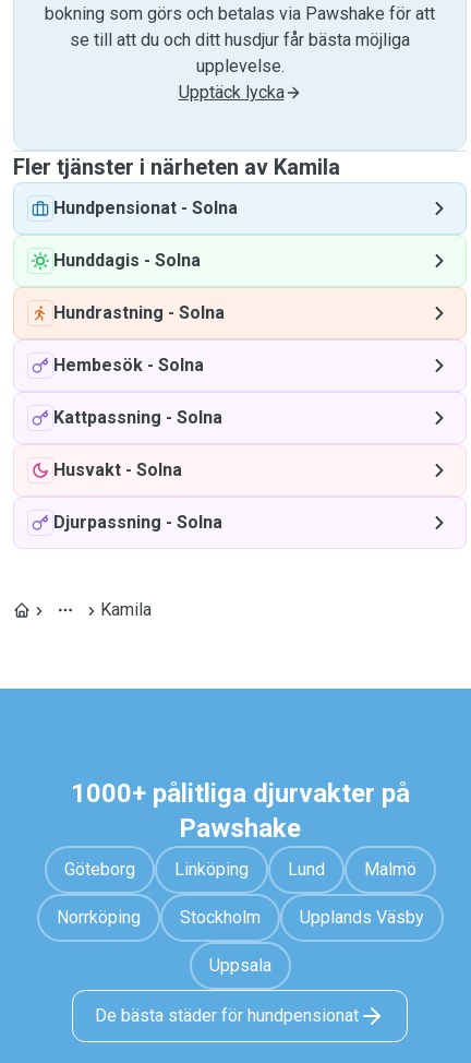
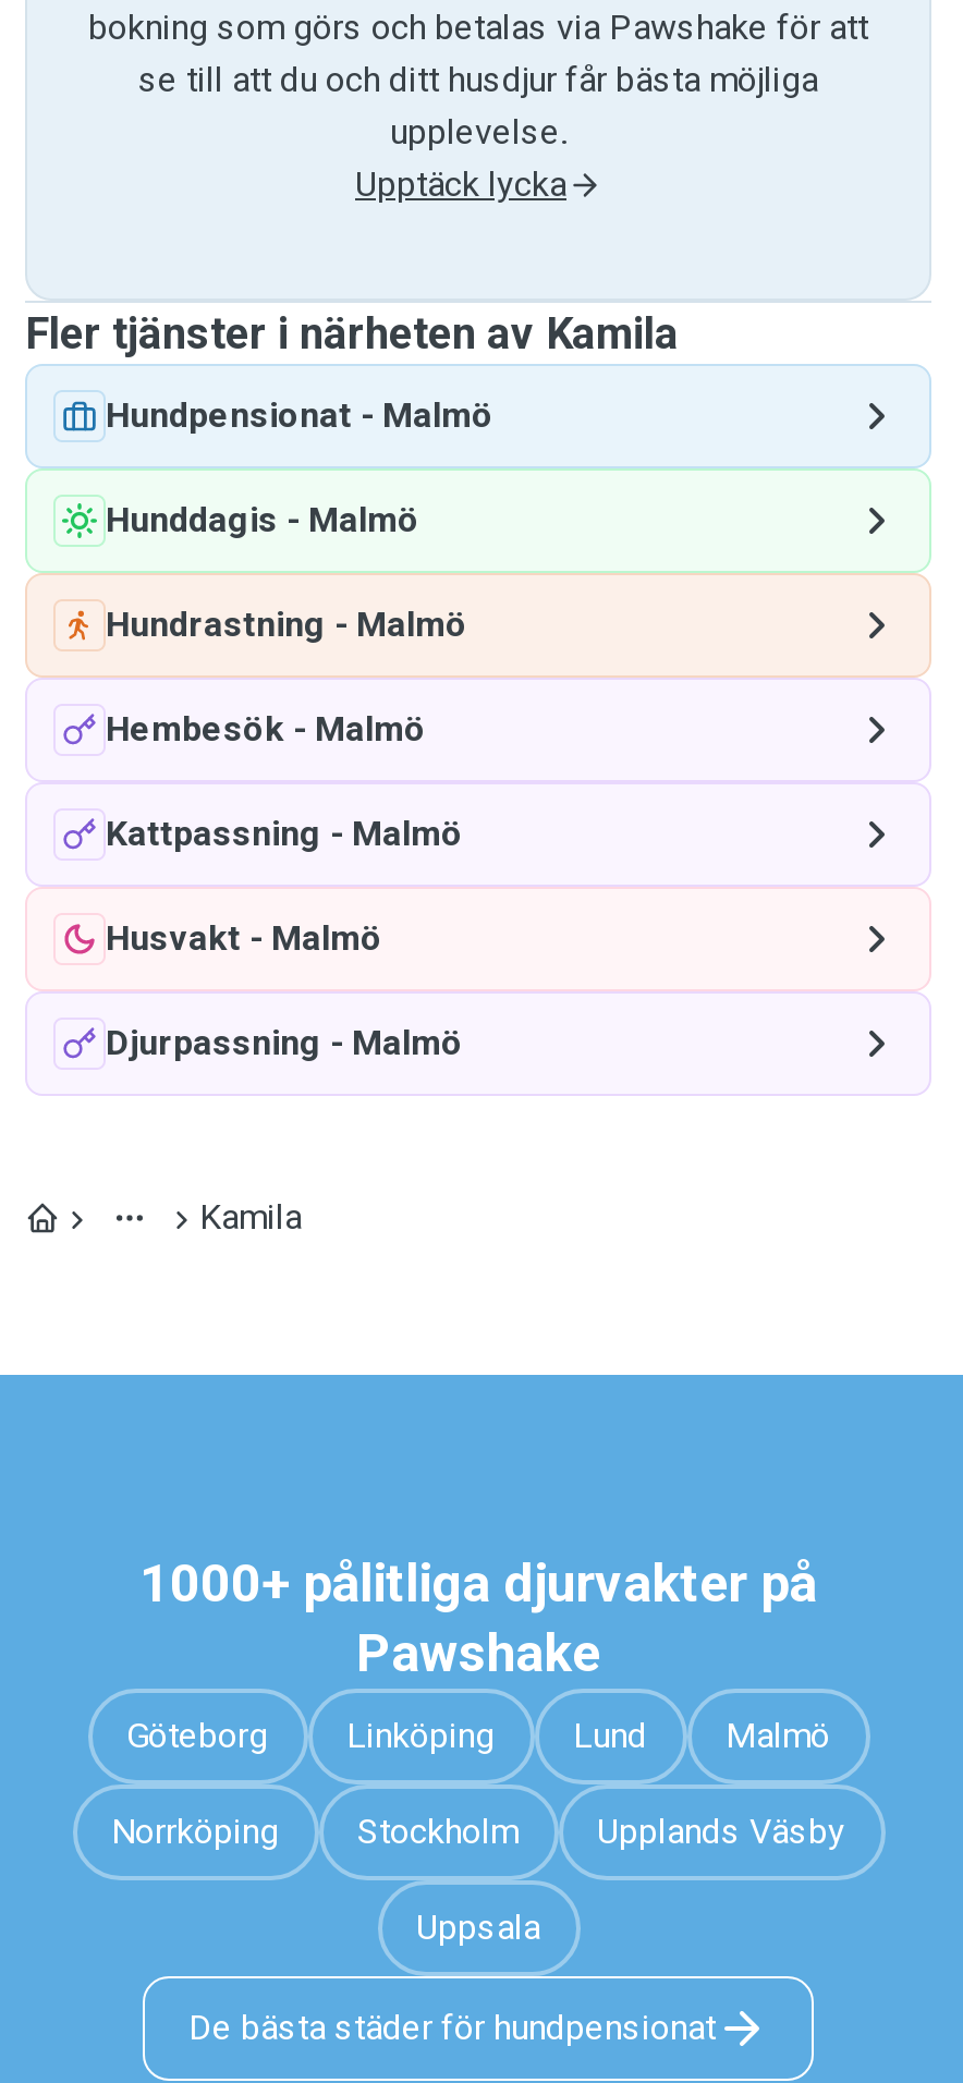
[53,198,238,218] Hundpensionat - Solna -> [106,394,493,436] Hundpensionat - Malmö
[53,250,201,271] Hunddagis - Solna -> [106,499,419,540] Hunddagis - Malmö
[53,302,225,323] Hundrastning - Solna -> [106,604,467,645] Hundrastning - Malmö
[53,355,204,375] Hembesök - Solna -> [106,708,426,750] Hembesök - Malmö
[53,407,222,428] Kattpassning - Solna -> [106,813,463,854] Kattpassning - Malmö
[53,459,182,480] Husvakt - Solna -> [106,917,382,959] Husvakt - Malmö
[53,512,222,533] Djurpassning - Solna -> [106,1022,463,1063] Djurpassning - Malmö

